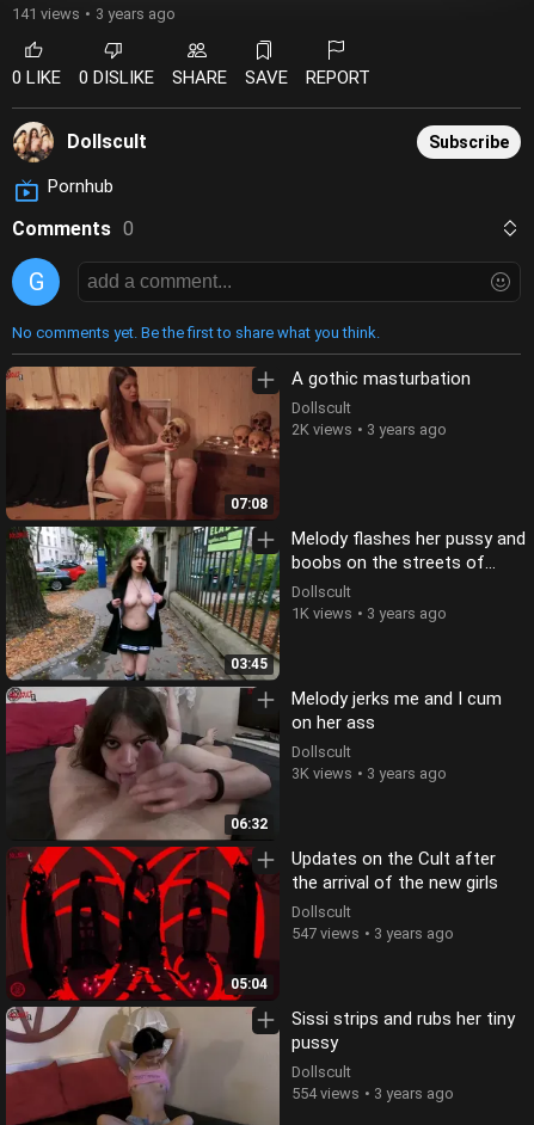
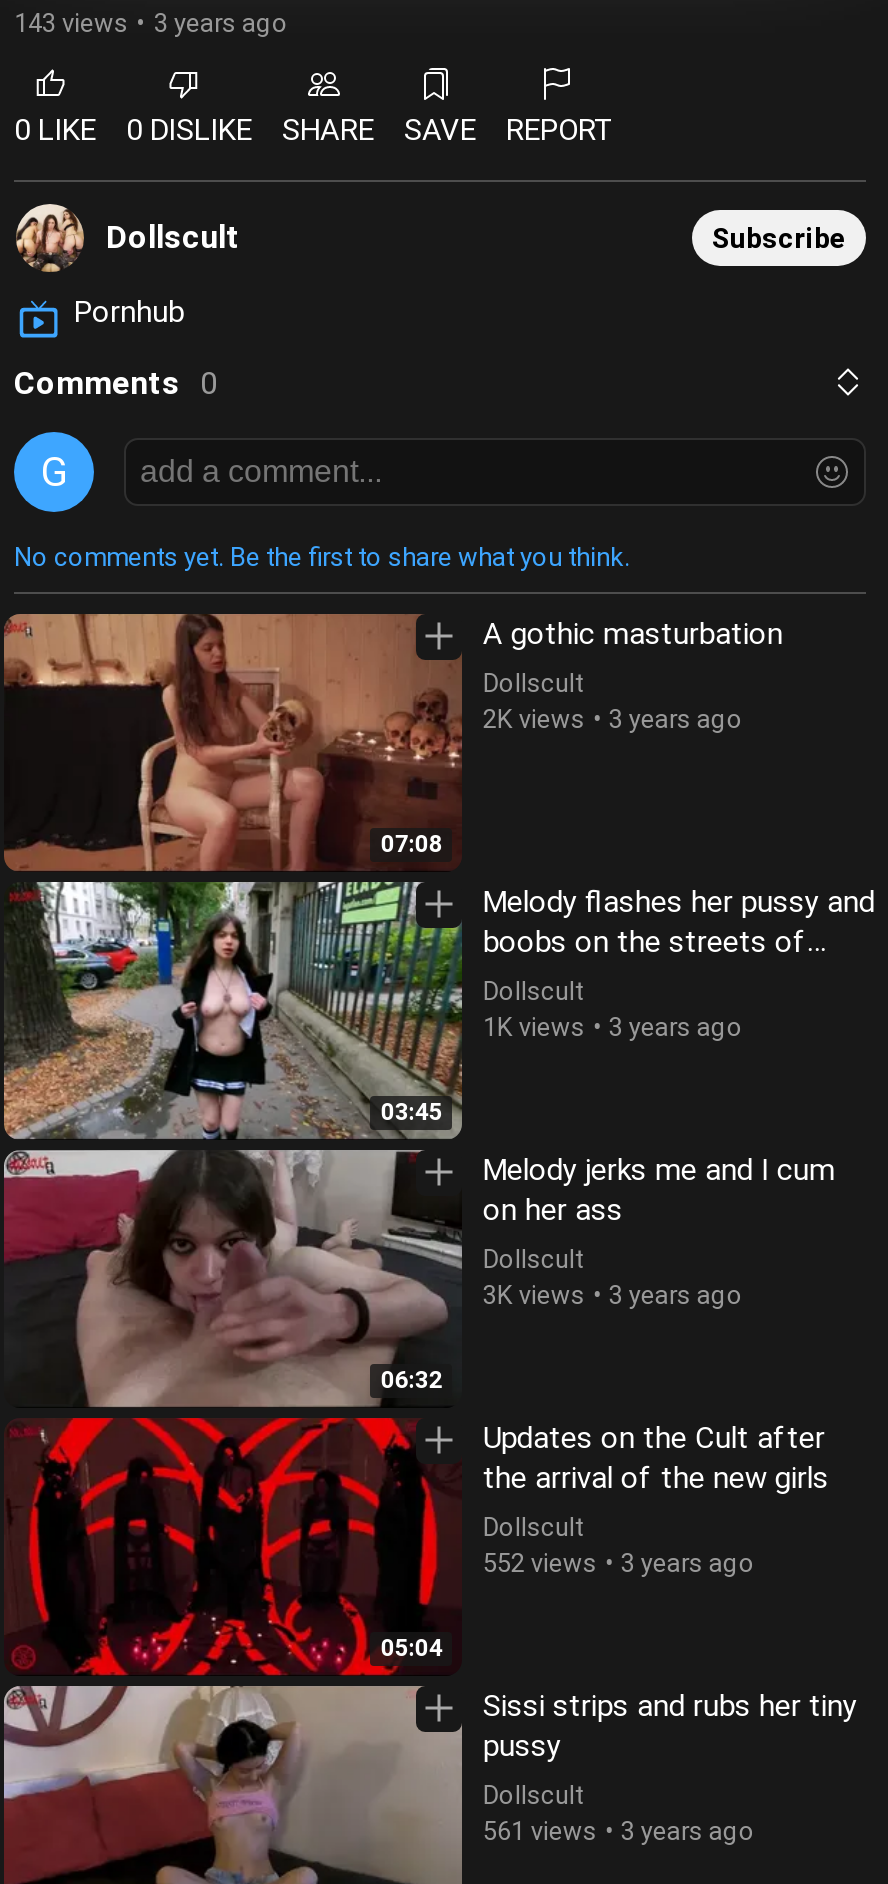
[12,4,176,22] 141 views 3 years ago -> [14,7,288,37] 143 views 3 years ago
[292,924,454,942] 547 views 3 years ago -> [483,1547,755,1577] 552 views 3 years ago
[292,1084,454,1102] 554 views 3 years ago -> [483,1815,755,1845] 561 views 3 years ago

